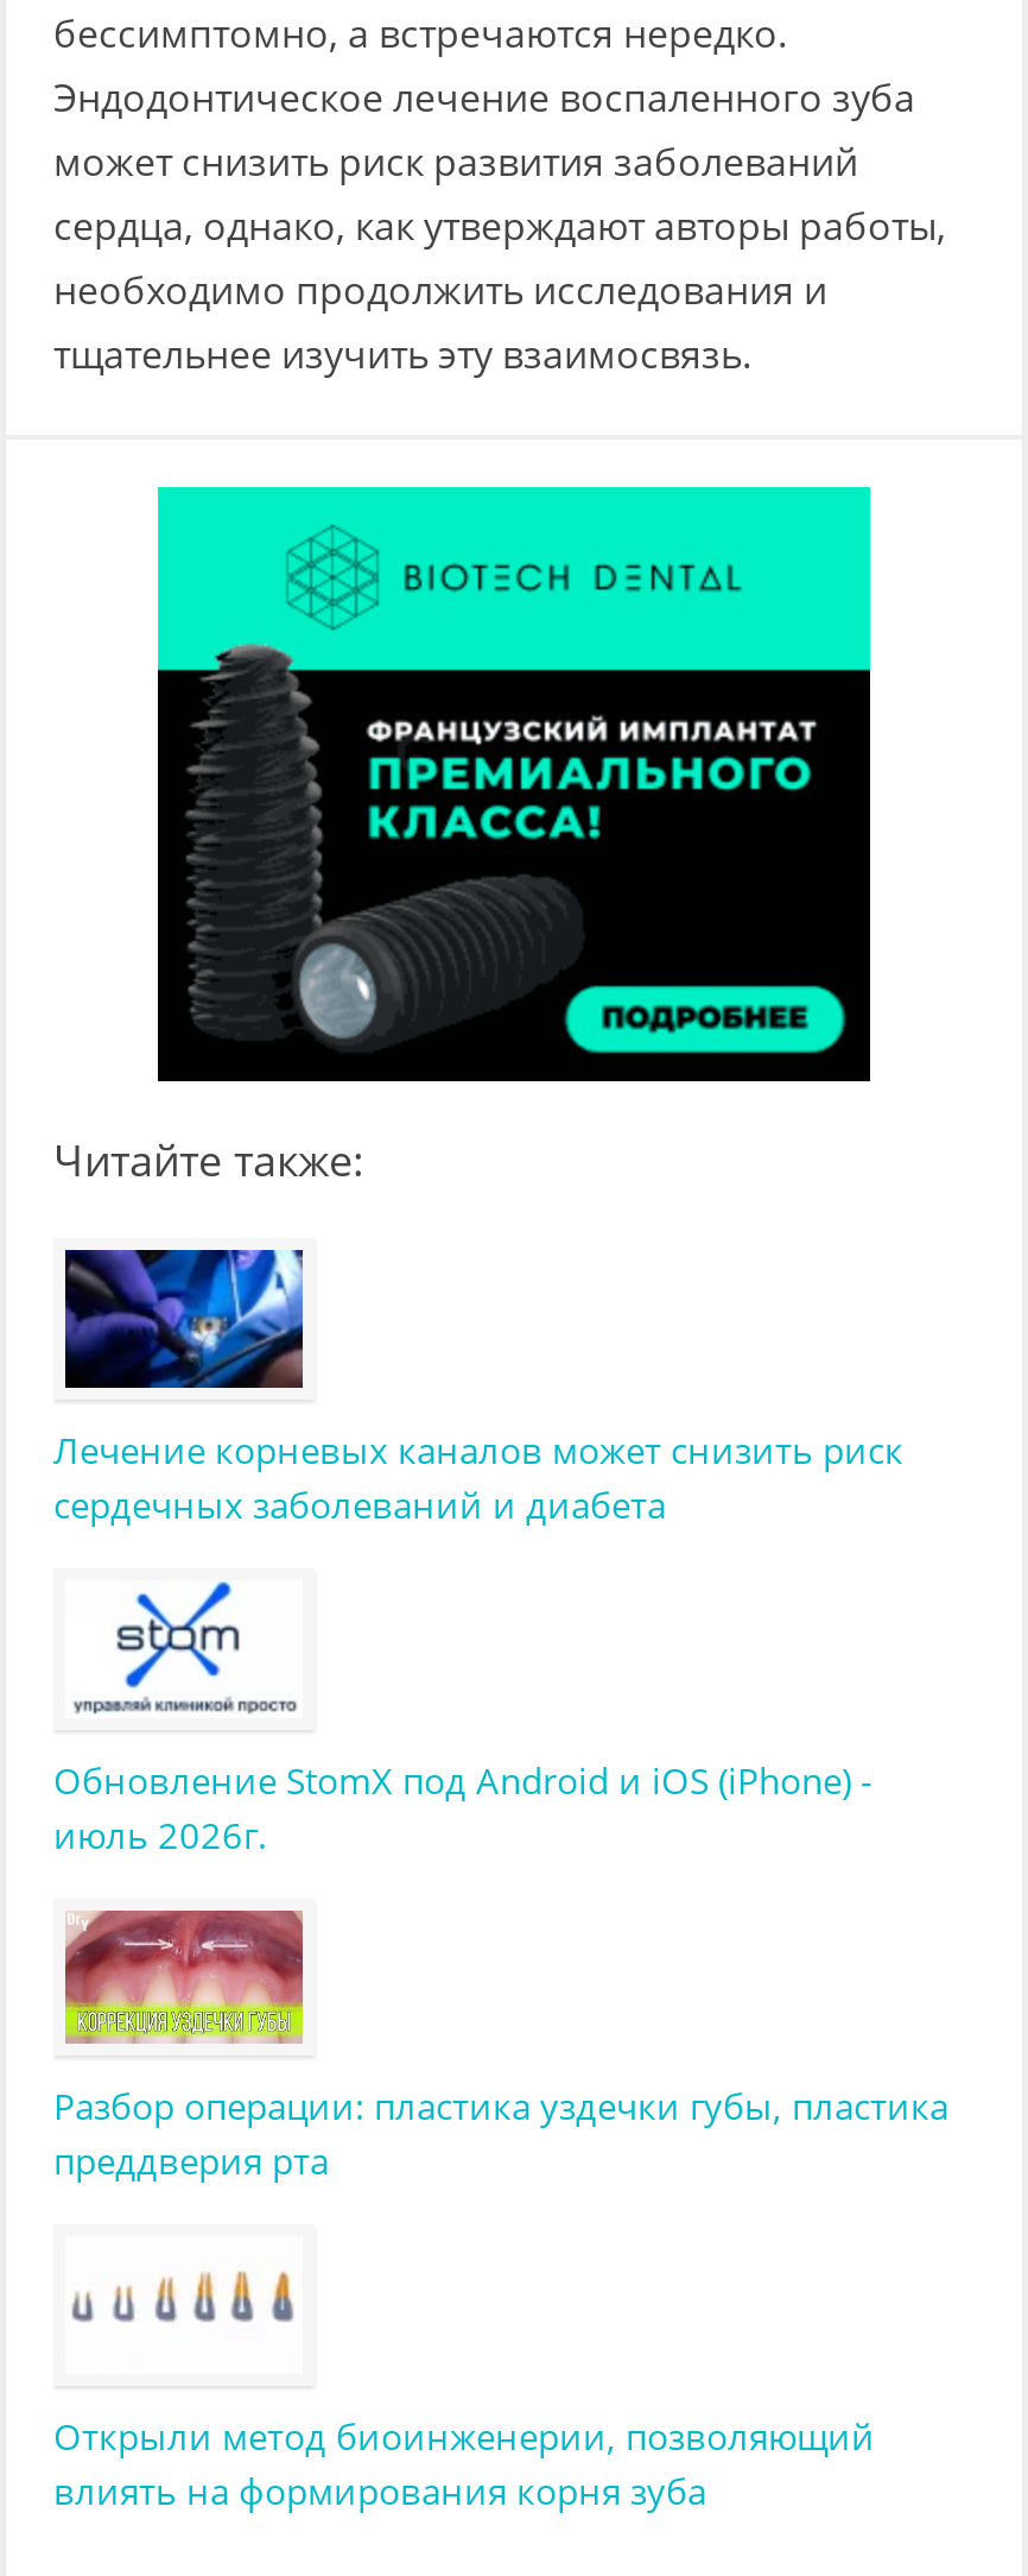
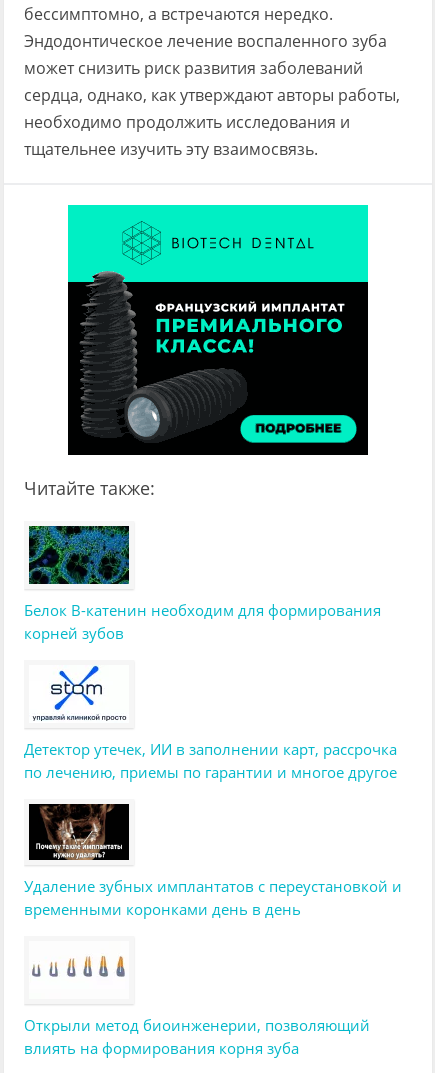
[53,1248,903,1527] [image] | Лечение корневых каналов может снизить риск | сердечных заболеваний и диабета -> [24,525,381,642] [image] | Белок B-катенин необходим для формирования | корней зубов
[53,1755,872,1857] Обновление StomX под Android и iOS (iPhone) - | июль 2026г. -> [24,738,397,781] Детектор утечек, ИИ в заполнении карт, рассрочка | по лечению, приемы по гарантии и многое другое
[53,1908,948,2183] [image] | Разбор операции: пластика уздечки губы, пластика | преддверия рта -> [24,803,402,919] [image] | Удаление зубных имплантатов с переустановкой и | временными коронками день в день

